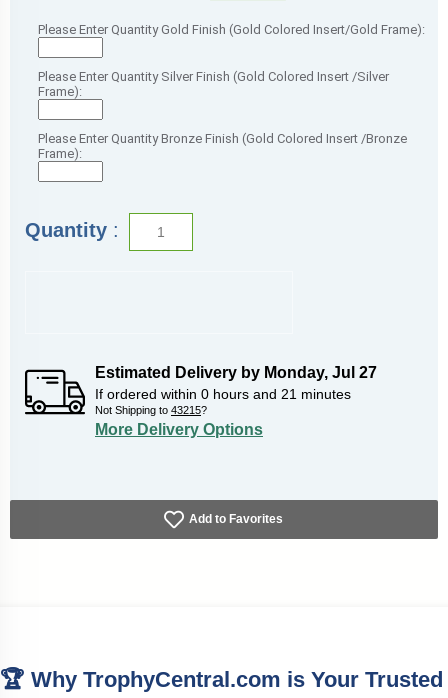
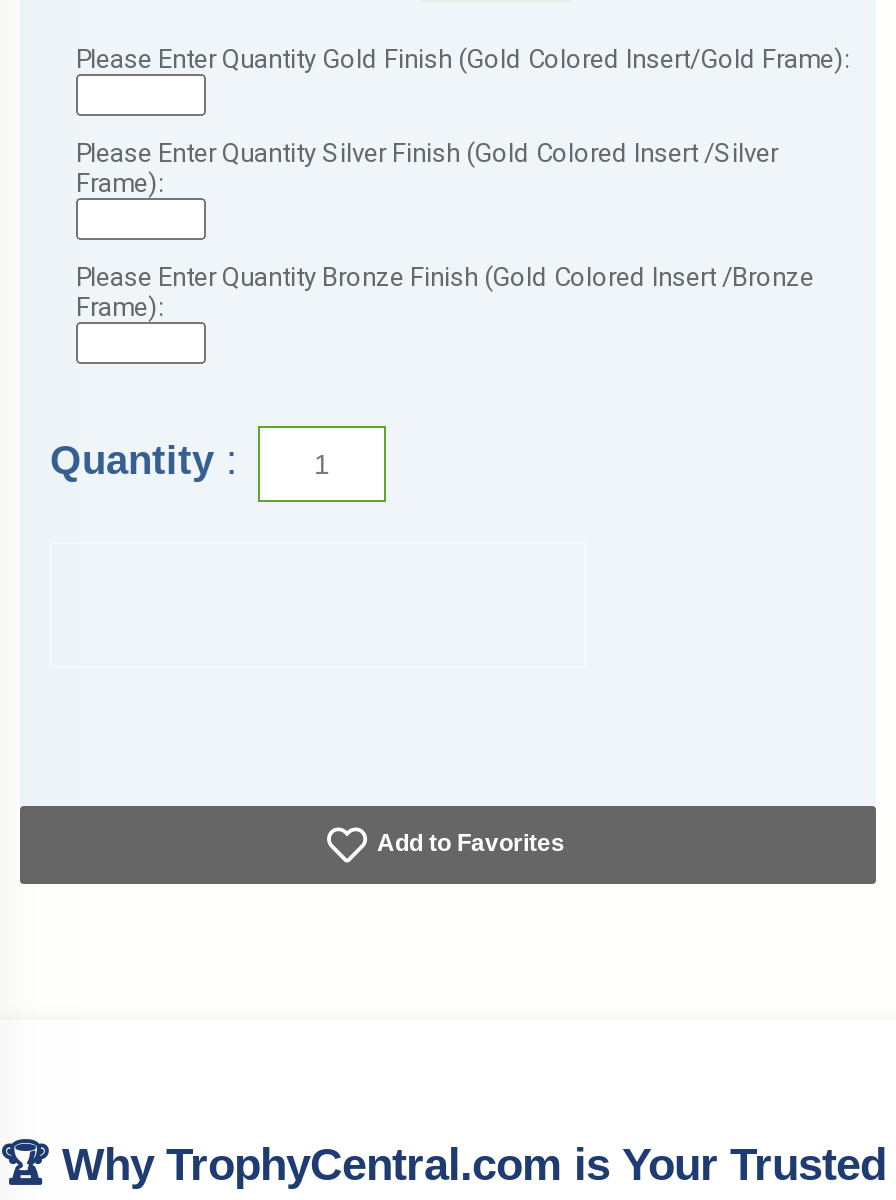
[24,364,377,438] [image] | Estimated Delivery by Monday, Jul 27 | If ordered within 0 hours and 21 minutes | Not Shipping to 43215? | More Delivery Options -> none

